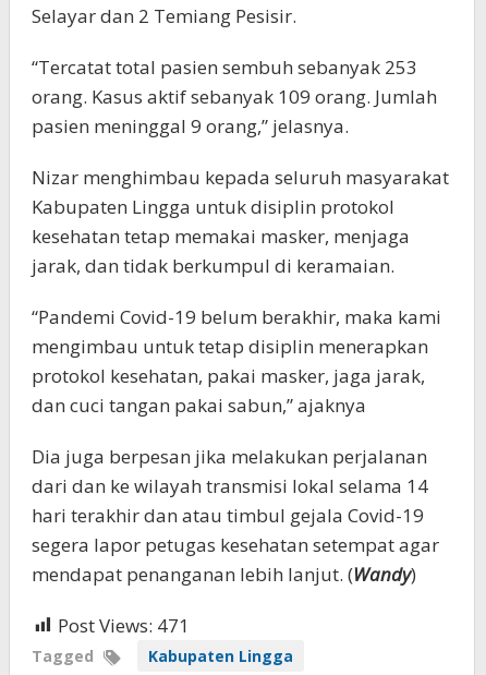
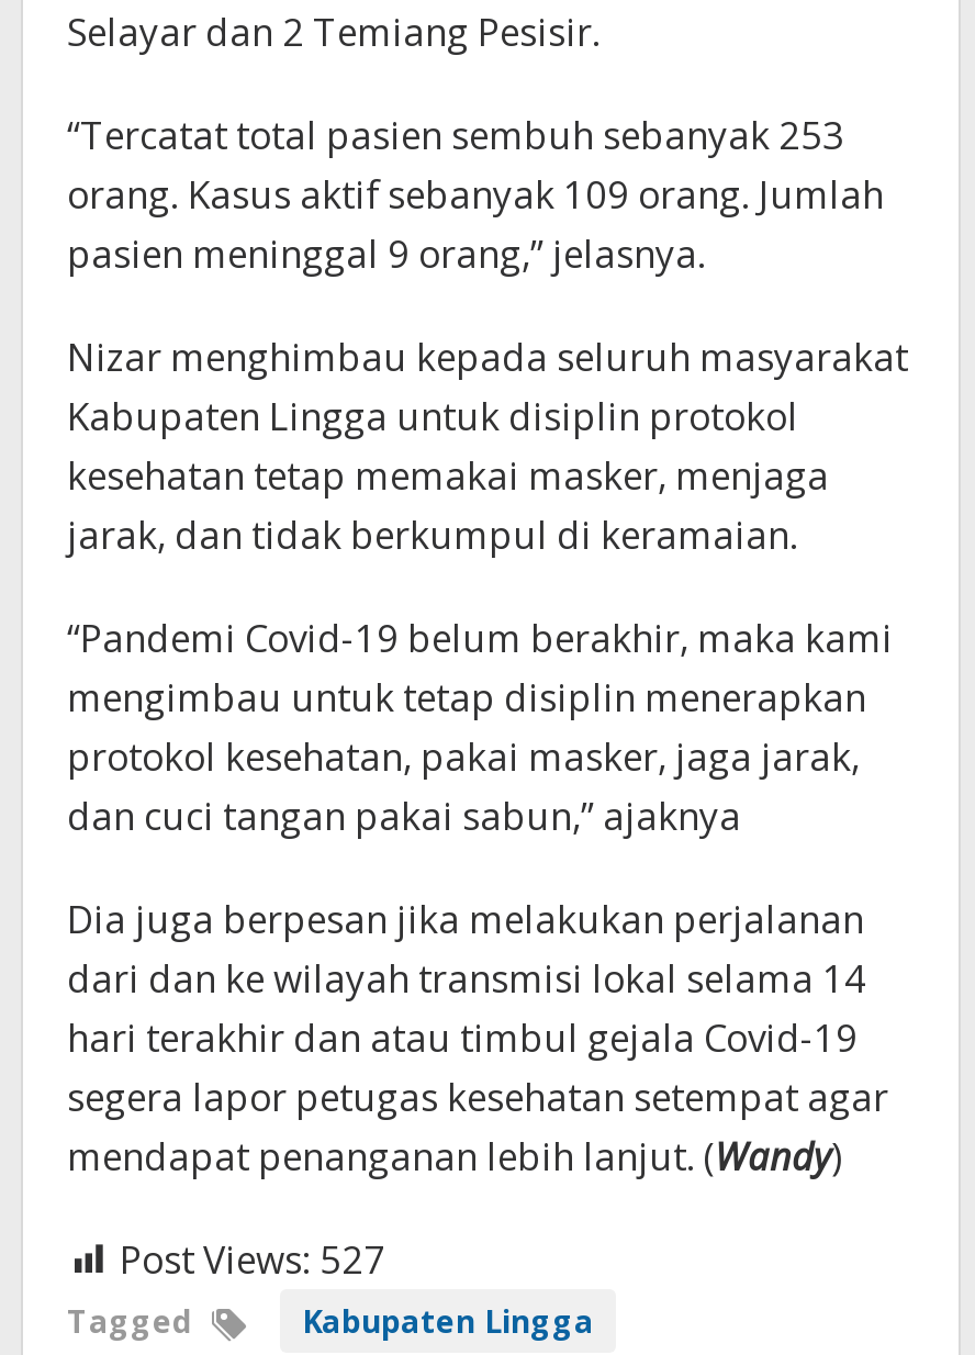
[58,613,190,638] Post Views: 471 -> [120,1234,385,1285] Post Views: 527

